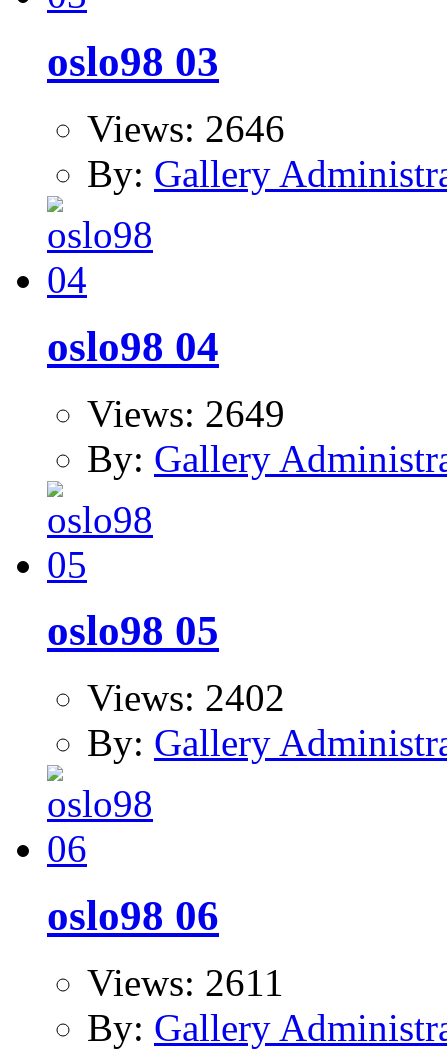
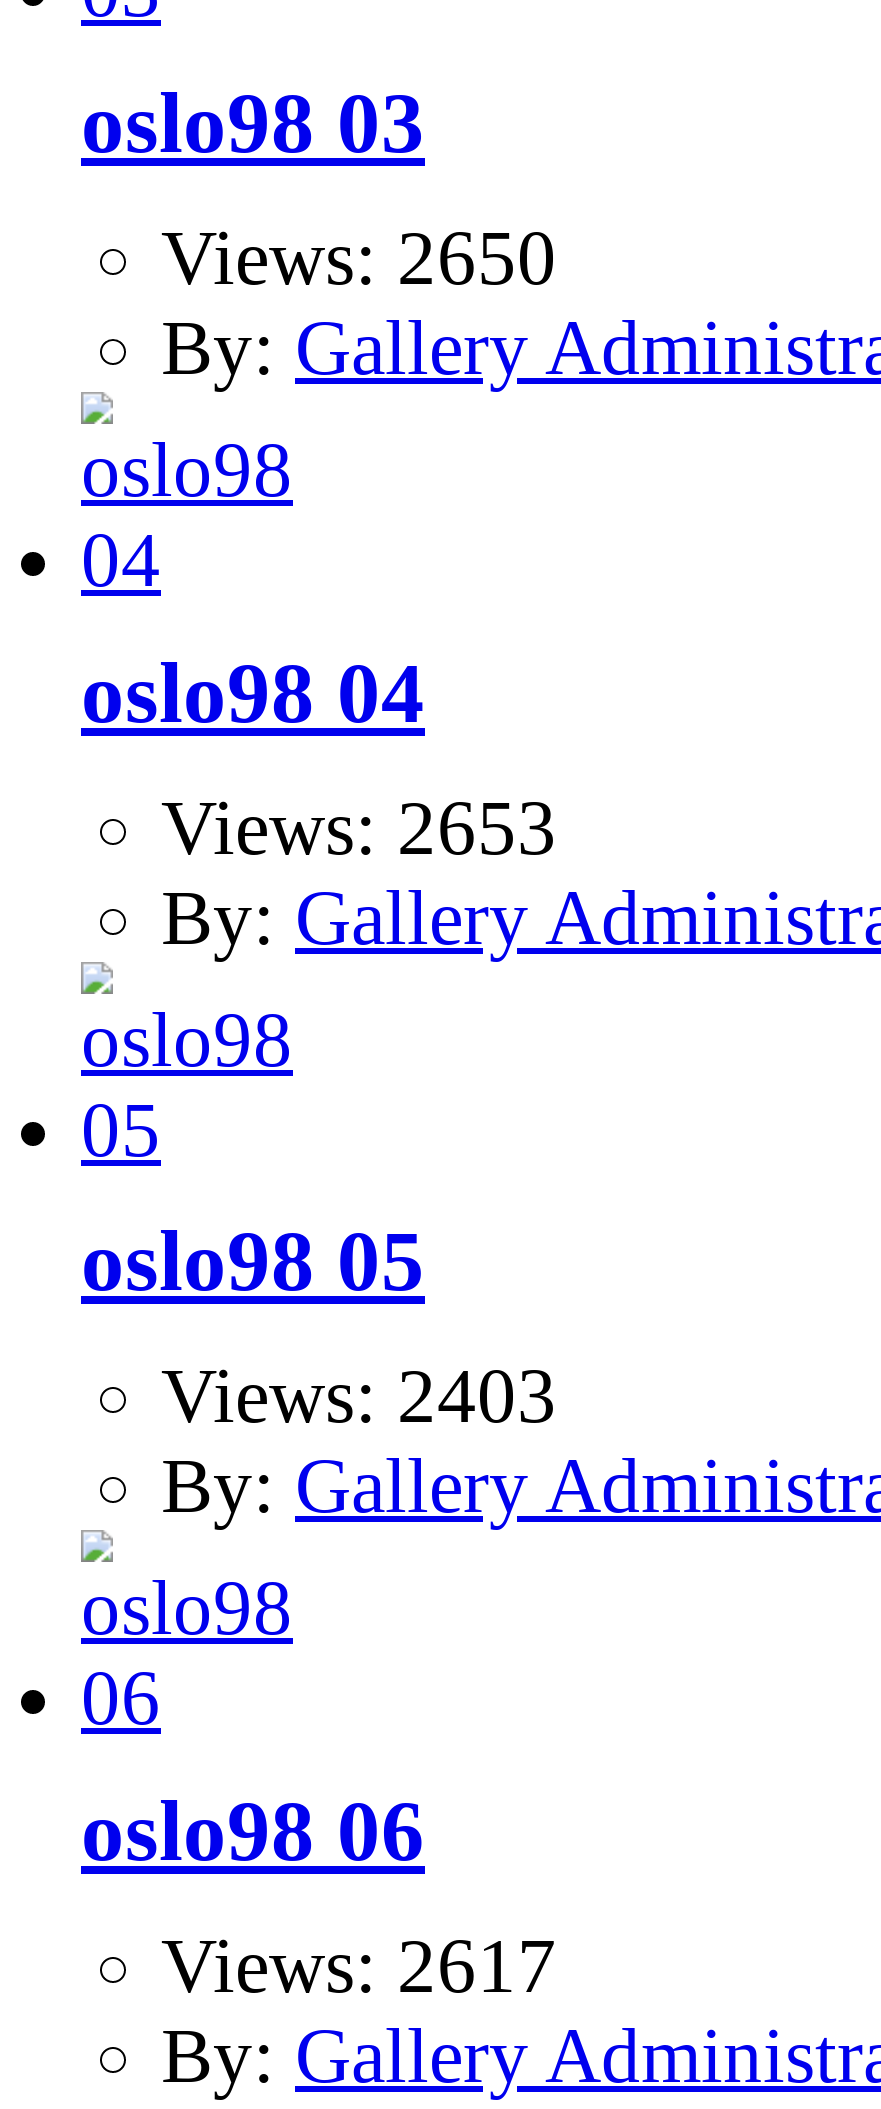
[87,107,285,150] Views: 2646 -> [161,214,557,300] Views: 2650
[87,392,285,435] Views: 2649 -> [161,783,557,869] Views: 2653
[87,676,285,719] Views: 2402 -> [161,1353,557,1439] Views: 2403
[87,961,284,1004] Views: 2611 -> [161,1922,557,2008] Views: 2617

